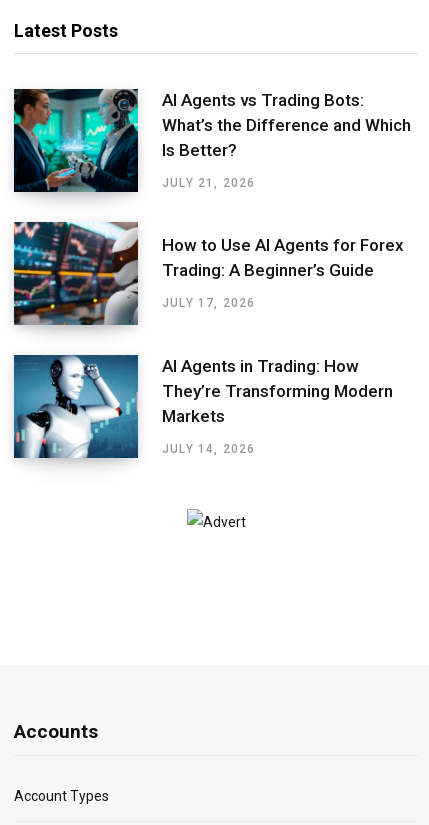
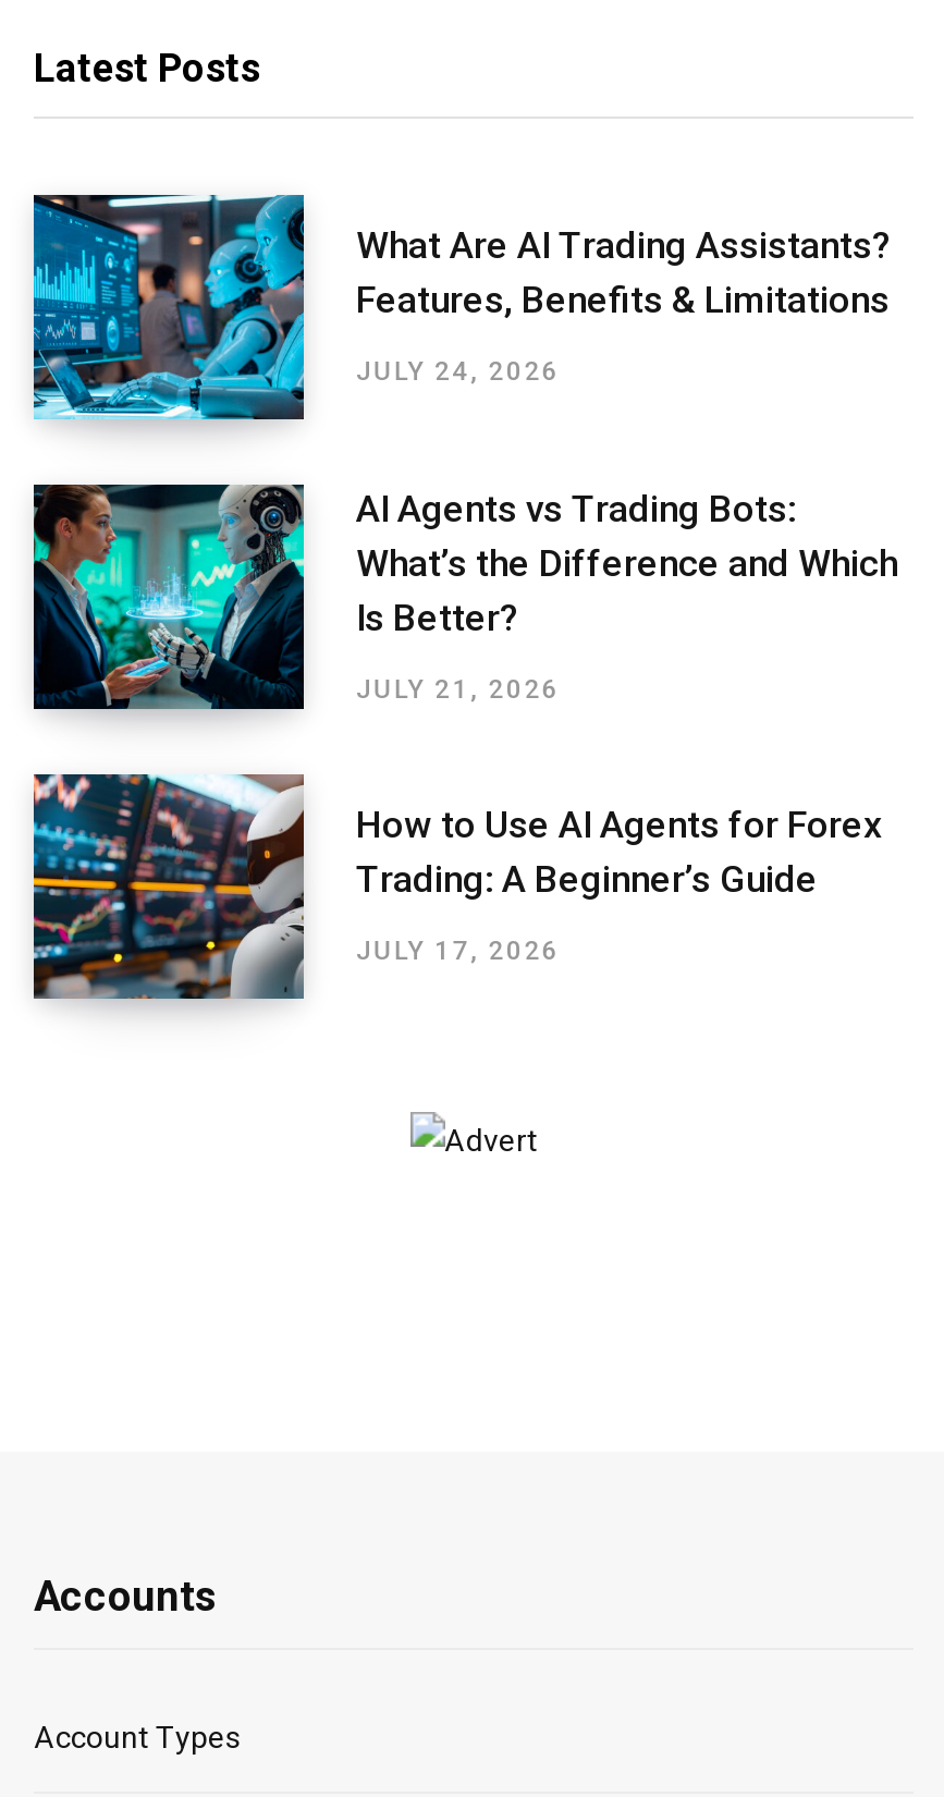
none -> [32,194,892,420] [image] | What Are AI Trading Assistants? | Features, Benefits & Limitations | JULY 24, 2026
moved [10,86,411,310] -> [25,479,898,967]: [image] | AI Agents vs Trading Bots: | What’s the Difference and Which | Is Better? | JULY 21, 2026 | How to Use AI Agents for Forex | Trading: A Beginner’s Guide | JULY 17, 2026
[13,354,393,459] [image] | AI Agents in Trading: How | They’re Transforming Modern | Markets | JULY 14, 2026 -> none

